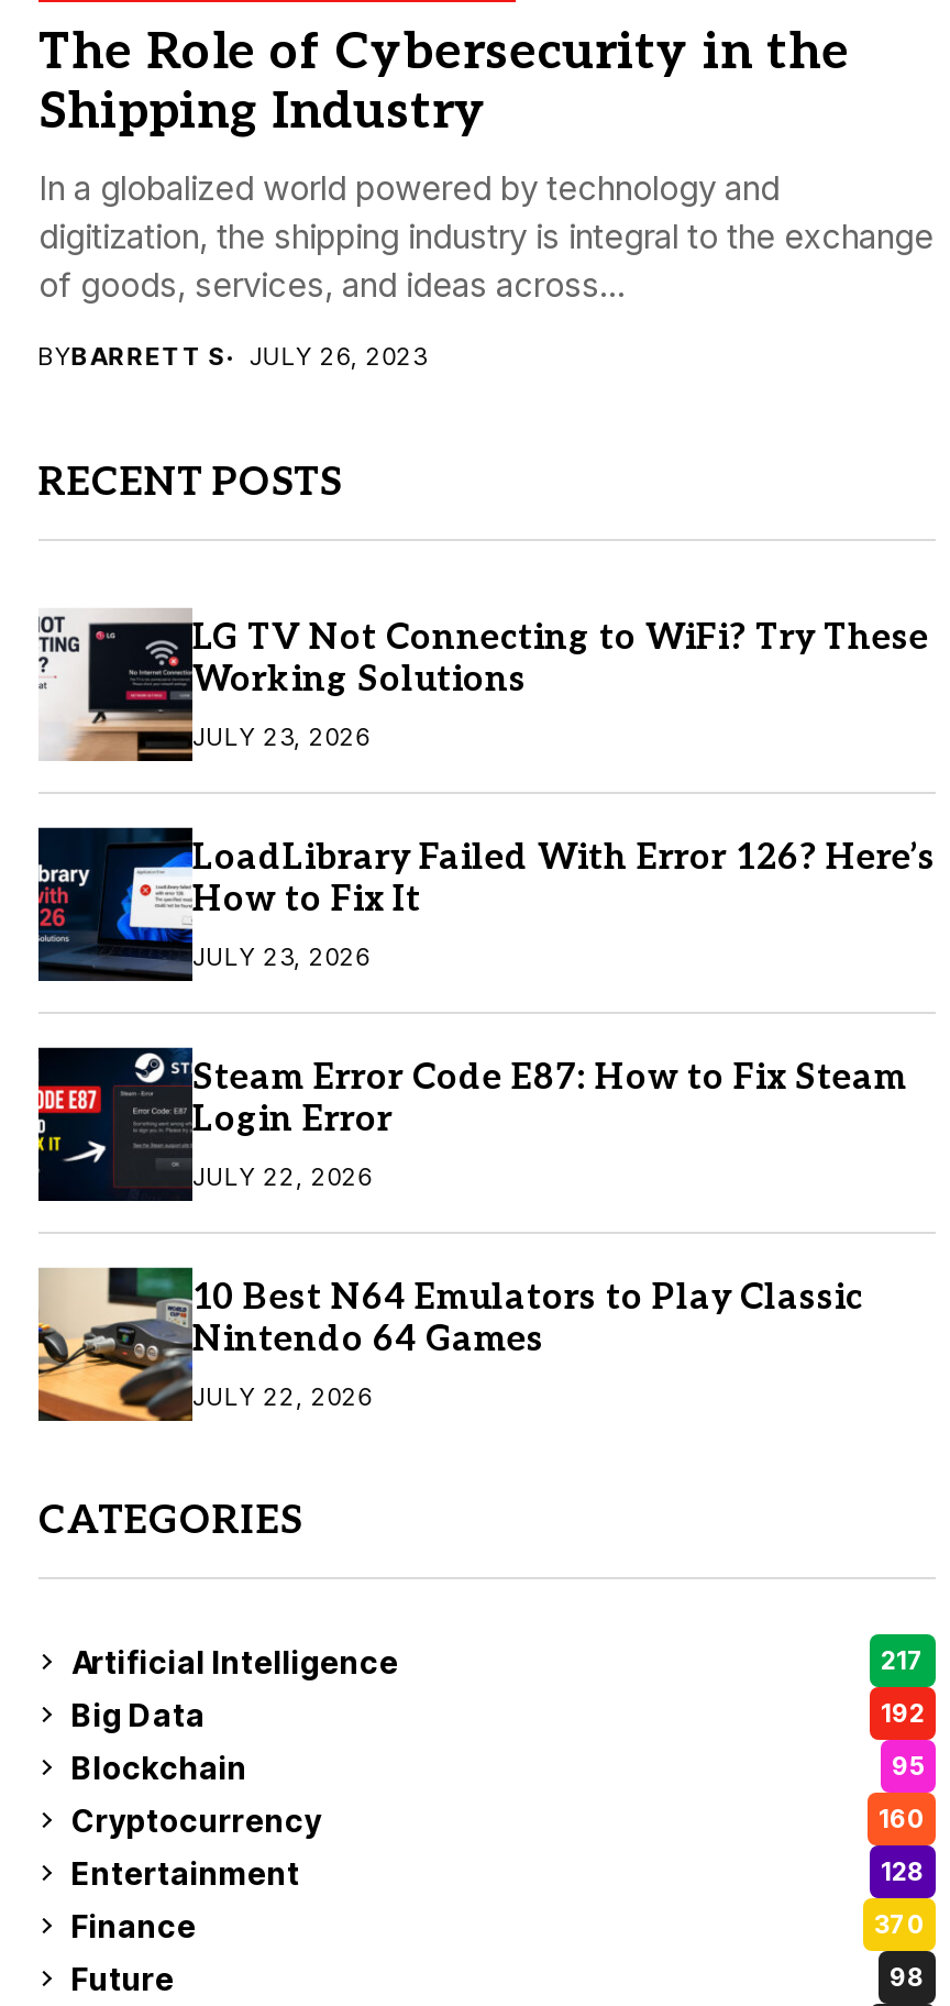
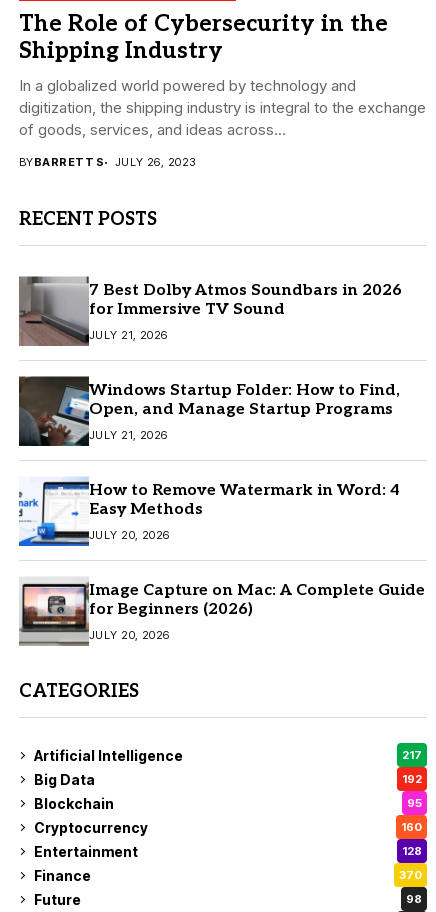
[38,609,929,763] [image] | LG TV Not Connecting to WiFi? Try These | Working Solutions -> [18,276,402,347] [image] | 7 Best Dolby Atmos Soundbars in 2026 | for Immersive TV Sound
[192,721,370,752] JULY 23, 2026 -> [89,328,168,342] JULY 21, 2026
[38,827,936,981] [image] | LoadLibrary Failed With Error 126? Here’s | How to Fix It -> [19,376,400,447] [image] | Windows Startup Folder: How to Find, | Open, and Manage Startup Programs
[192,941,370,972] JULY 23, 2026 -> [89,428,168,442] JULY 21, 2026
[36,1045,907,1203] [image] | Steam Error Code E87: How to Fix Steam | Login Error -> [18,476,400,547] [image] | How to Remove Watermark in Word: 4 | Easy Methods
[192,1161,372,1192] JULY 22, 2026 -> [89,528,170,542] JULY 20, 2026
[36,1265,863,1423] [image] | 10 Best N64 Emulators to Play Classic | Nintendo 64 Games -> [18,576,425,646] [image] | Image Capture on Mac: A Complete Guide | for Beginners (2026)
[192,1381,372,1412] JULY 22, 2026 -> [89,628,170,642] JULY 20, 2026

